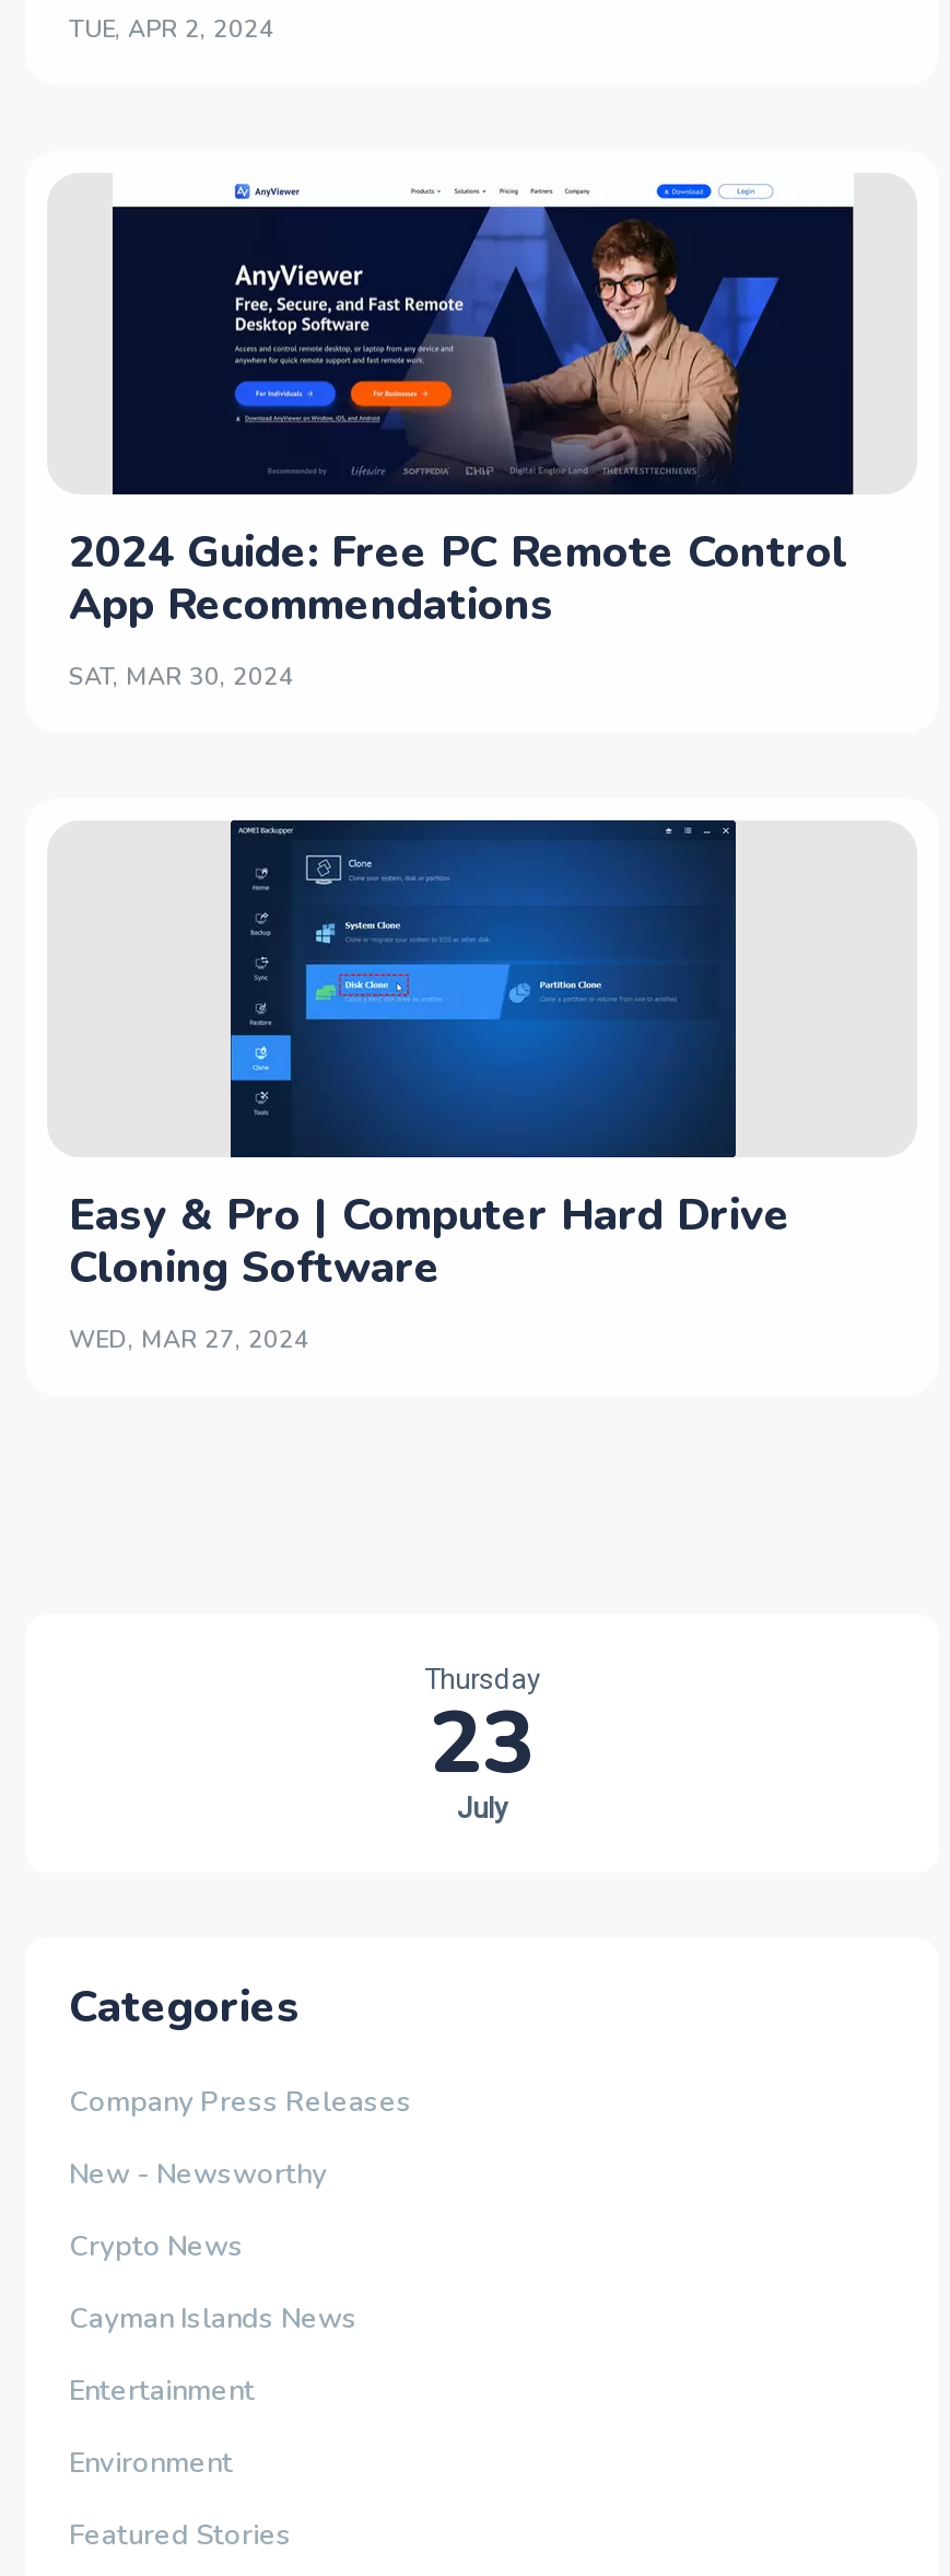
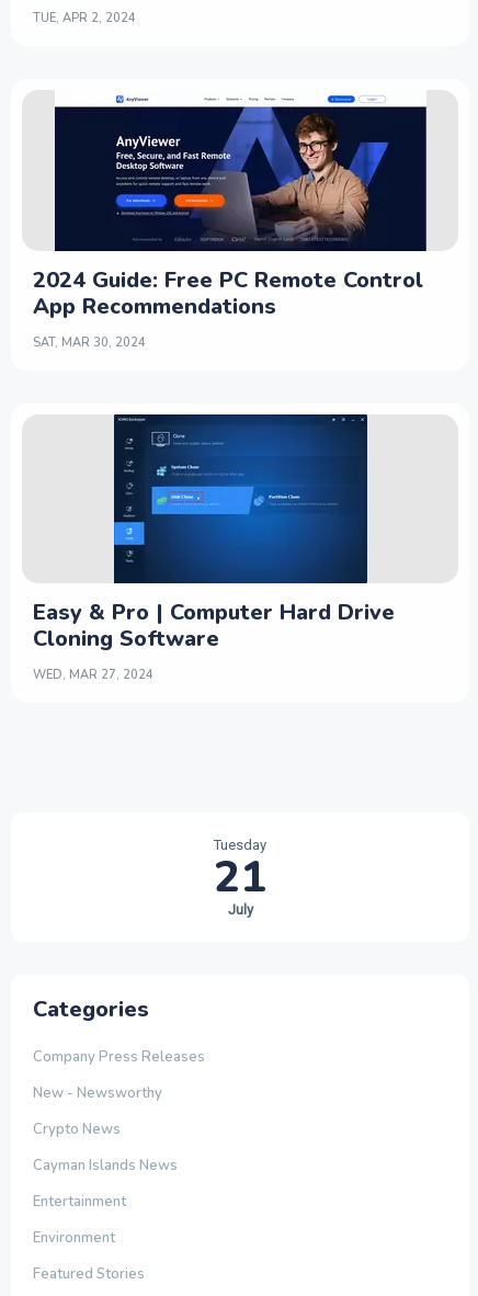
[424,1663,540,1803] Thursday | 23 -> [214,836,266,906] Tuesday | 21

